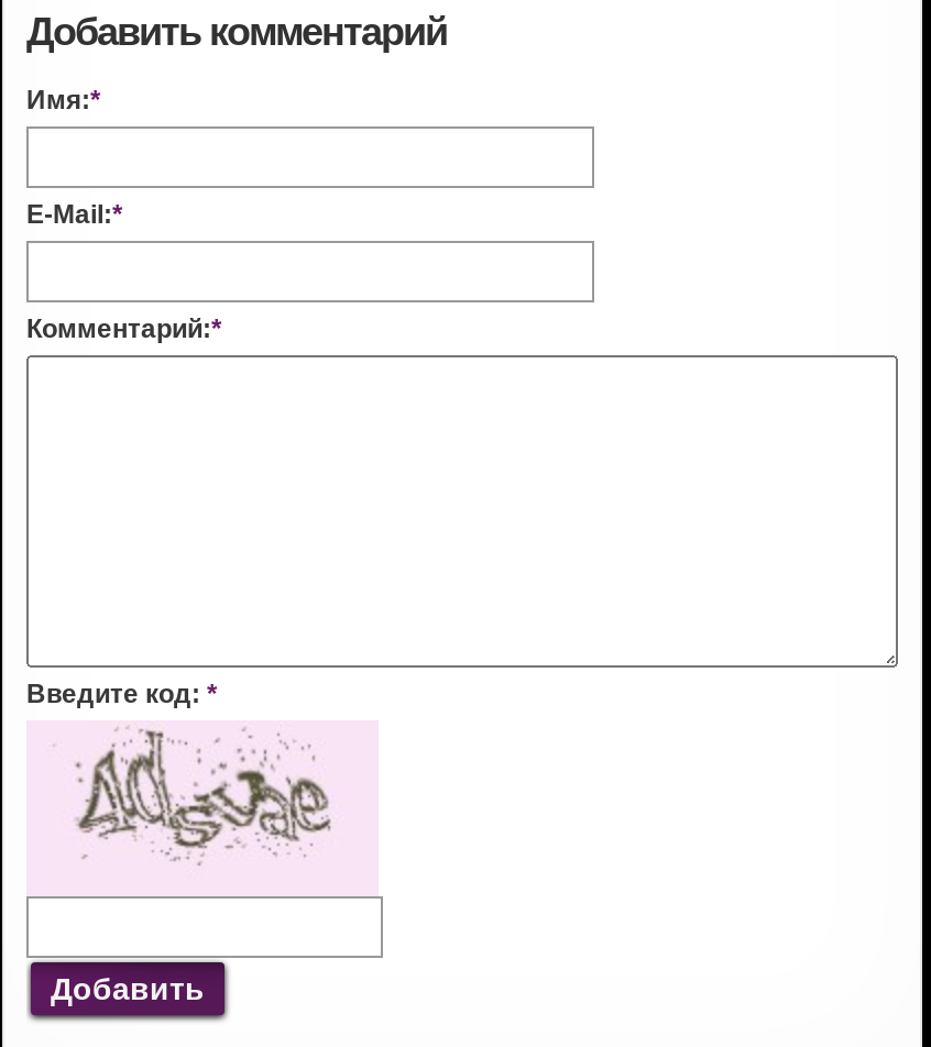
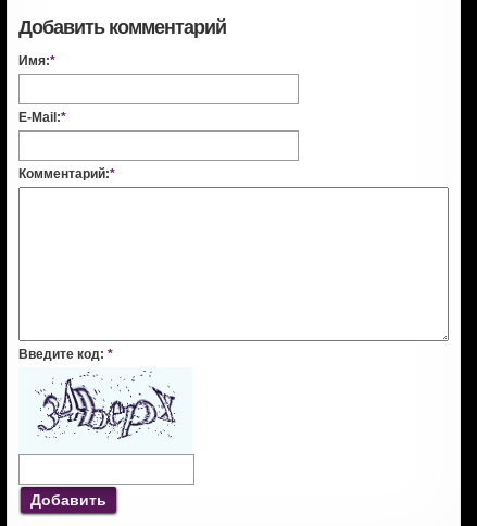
[53,725,343,868] [image] -> [35,370,176,440] [image]

